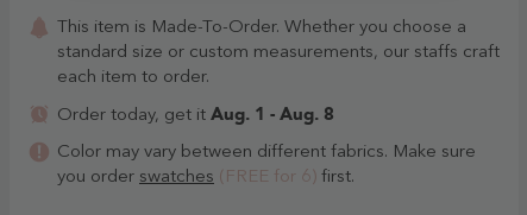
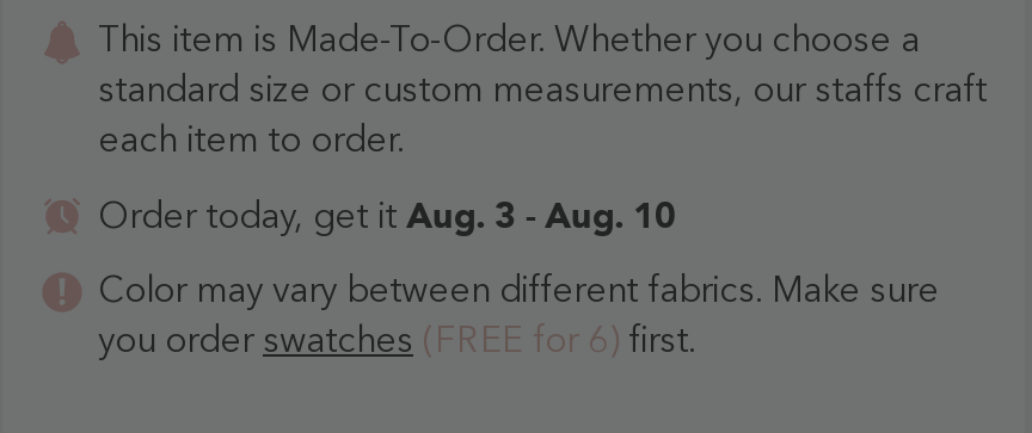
[57,102,334,126] Order today, get it Aug. 1 - Aug. 8 -> [98,191,676,239] Order today, get it Aug. 3 - Aug. 10

